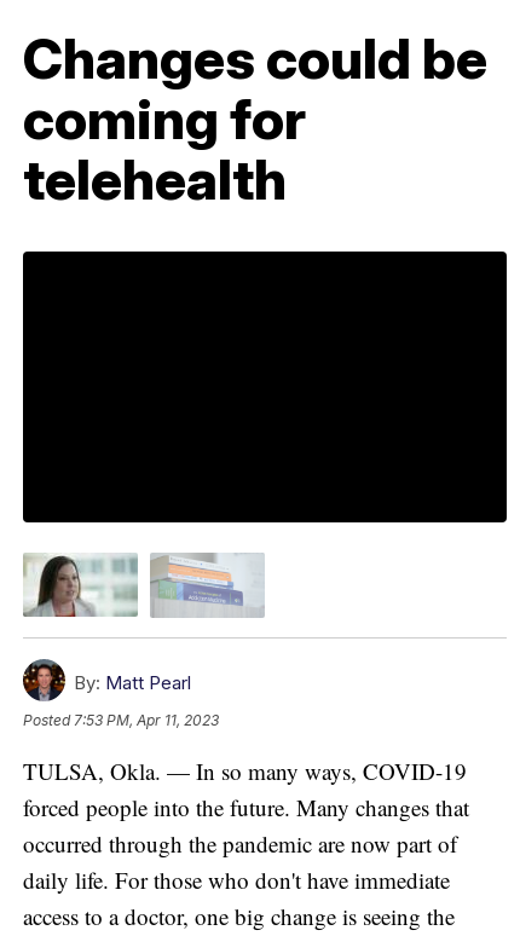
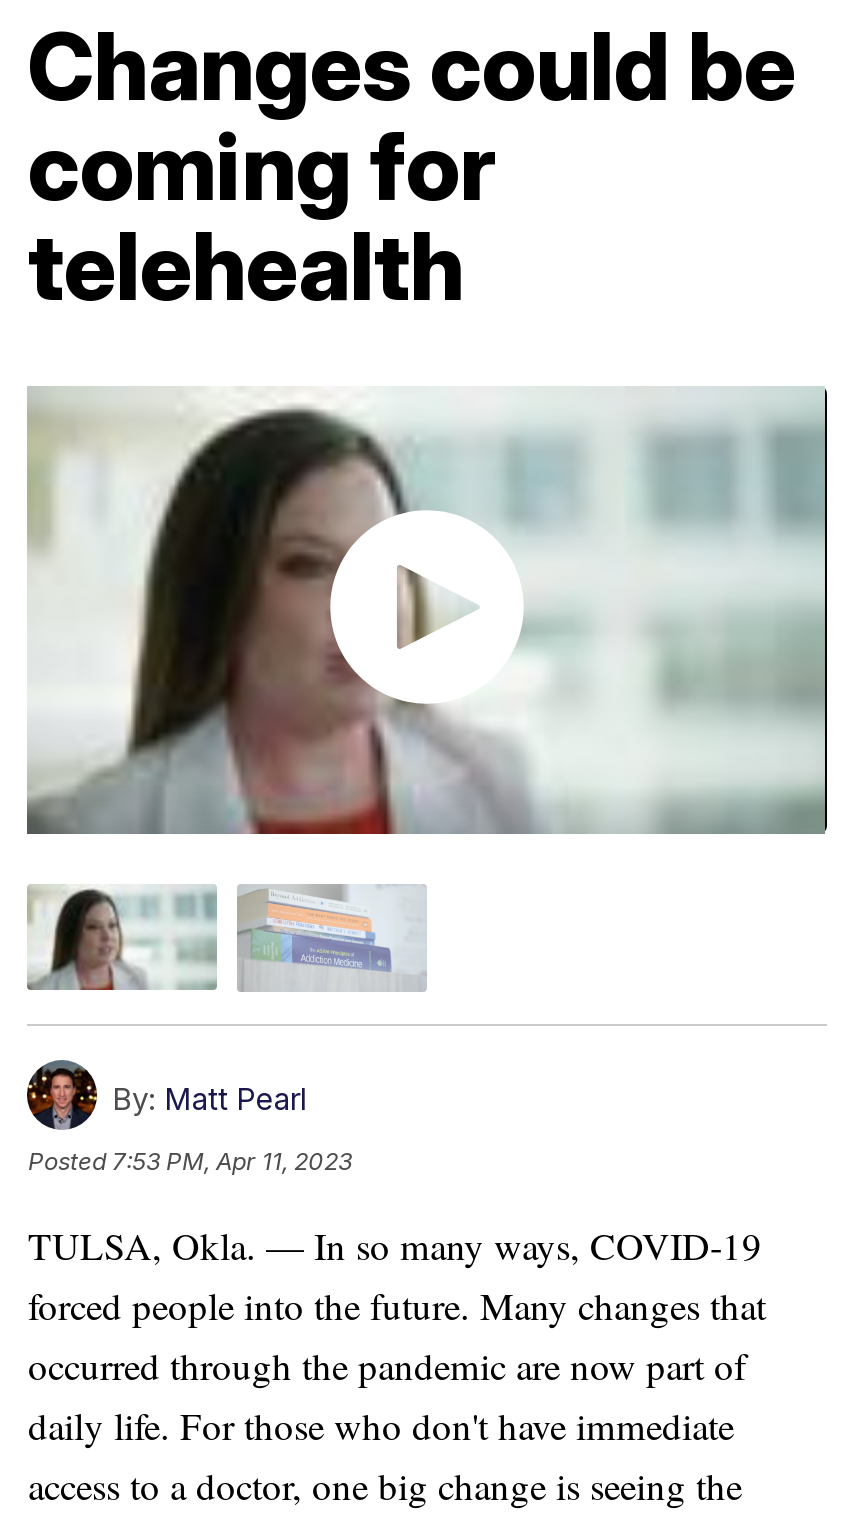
none -> [25,386,827,836] [image]

